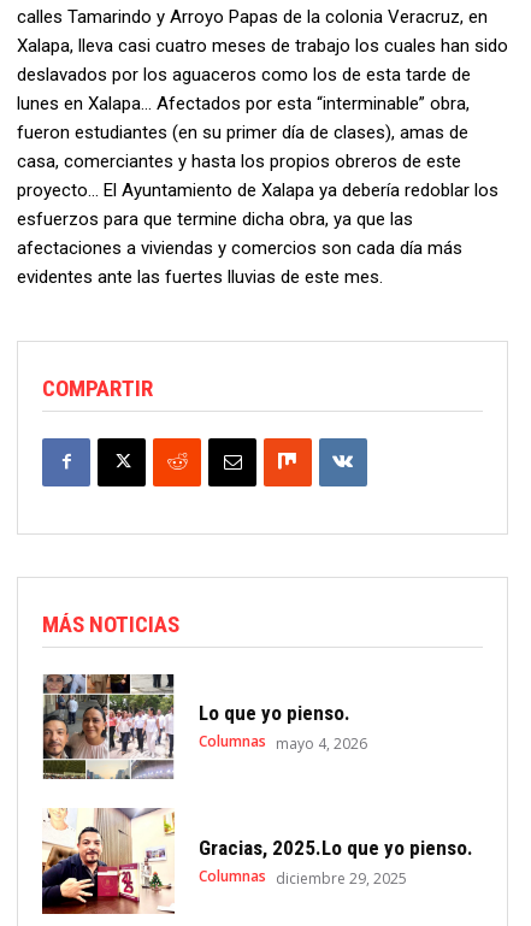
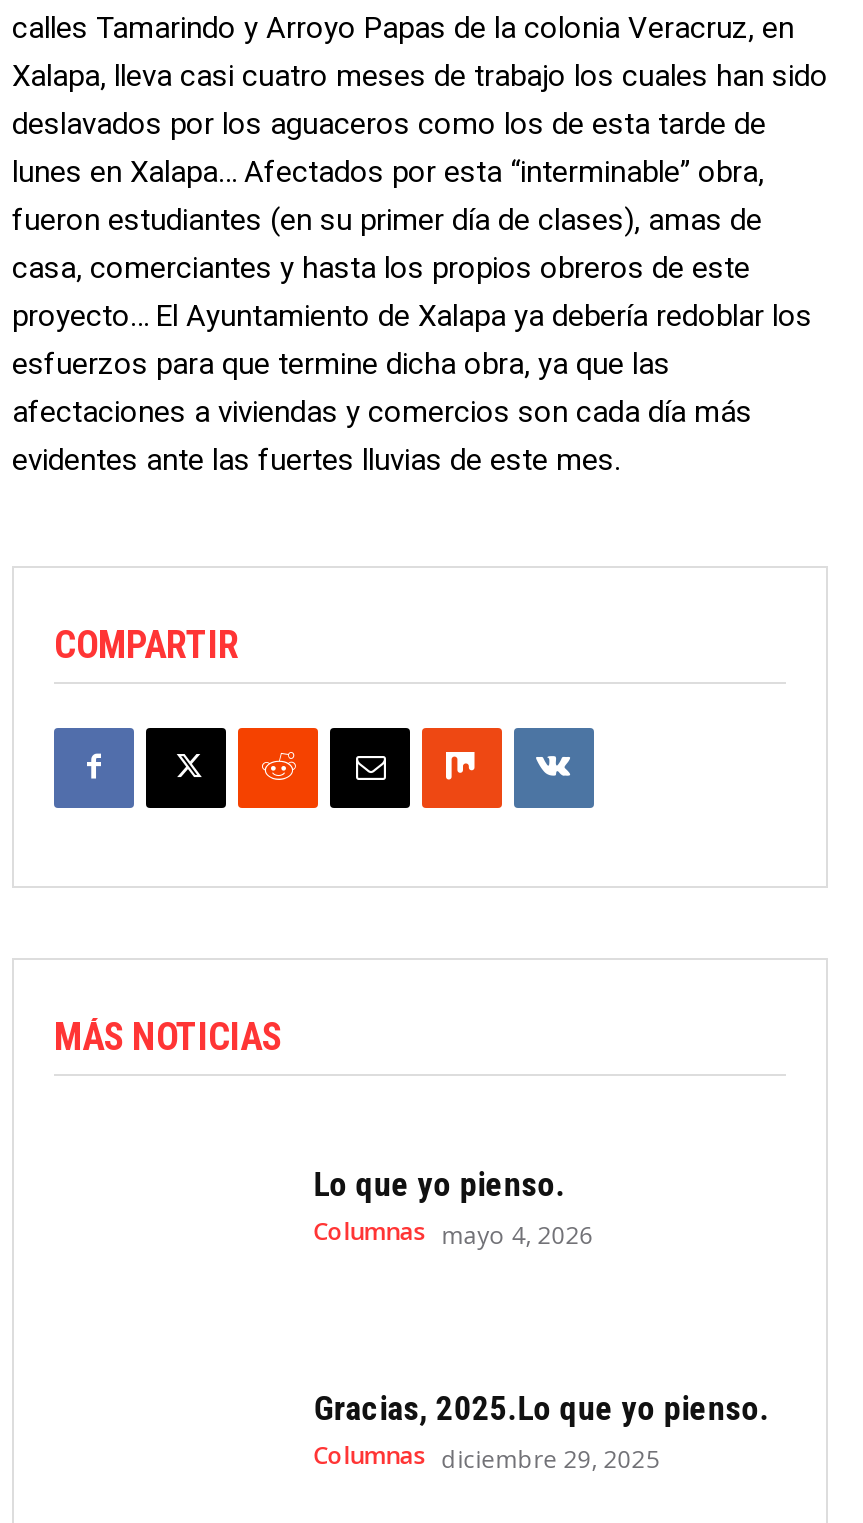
[42,673,175,780] [image] -> none
[41,807,176,915] [image] -> none

